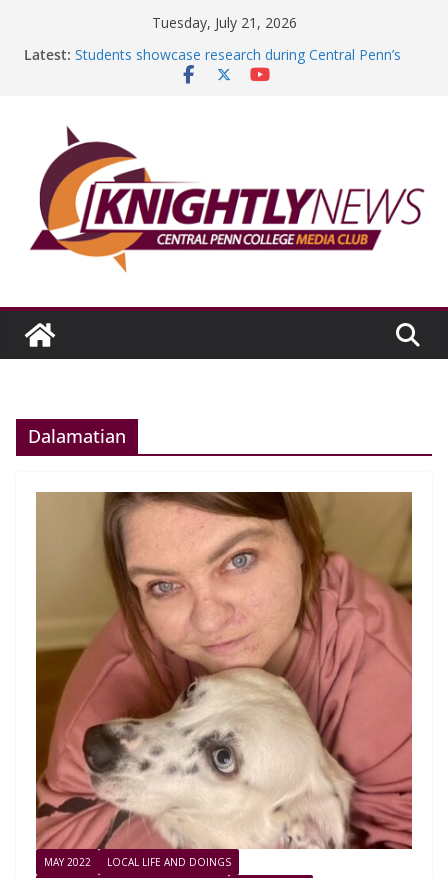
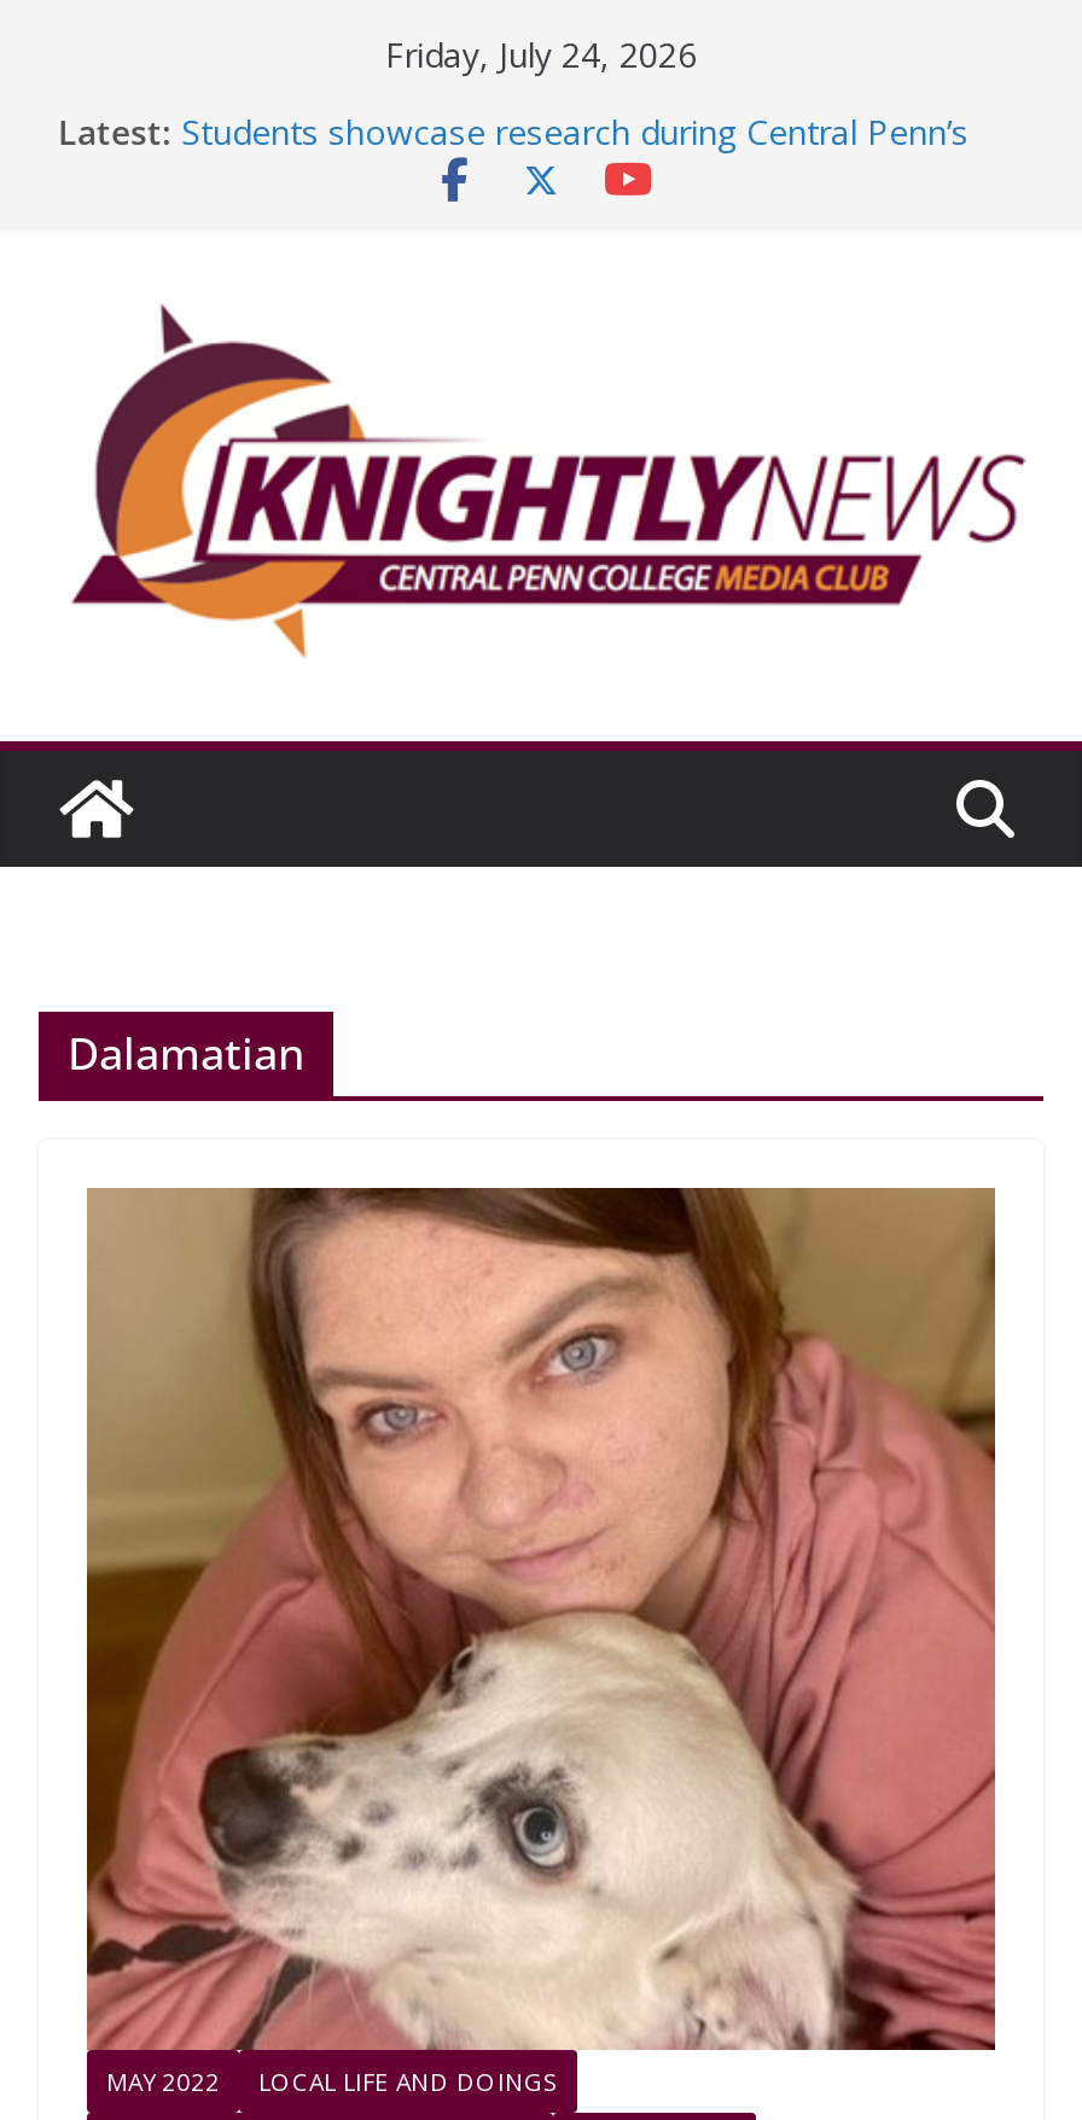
[151,13,296,32] Tuesday, July 21, 2026 -> [385,31,697,77] Friday, July 24, 2026

